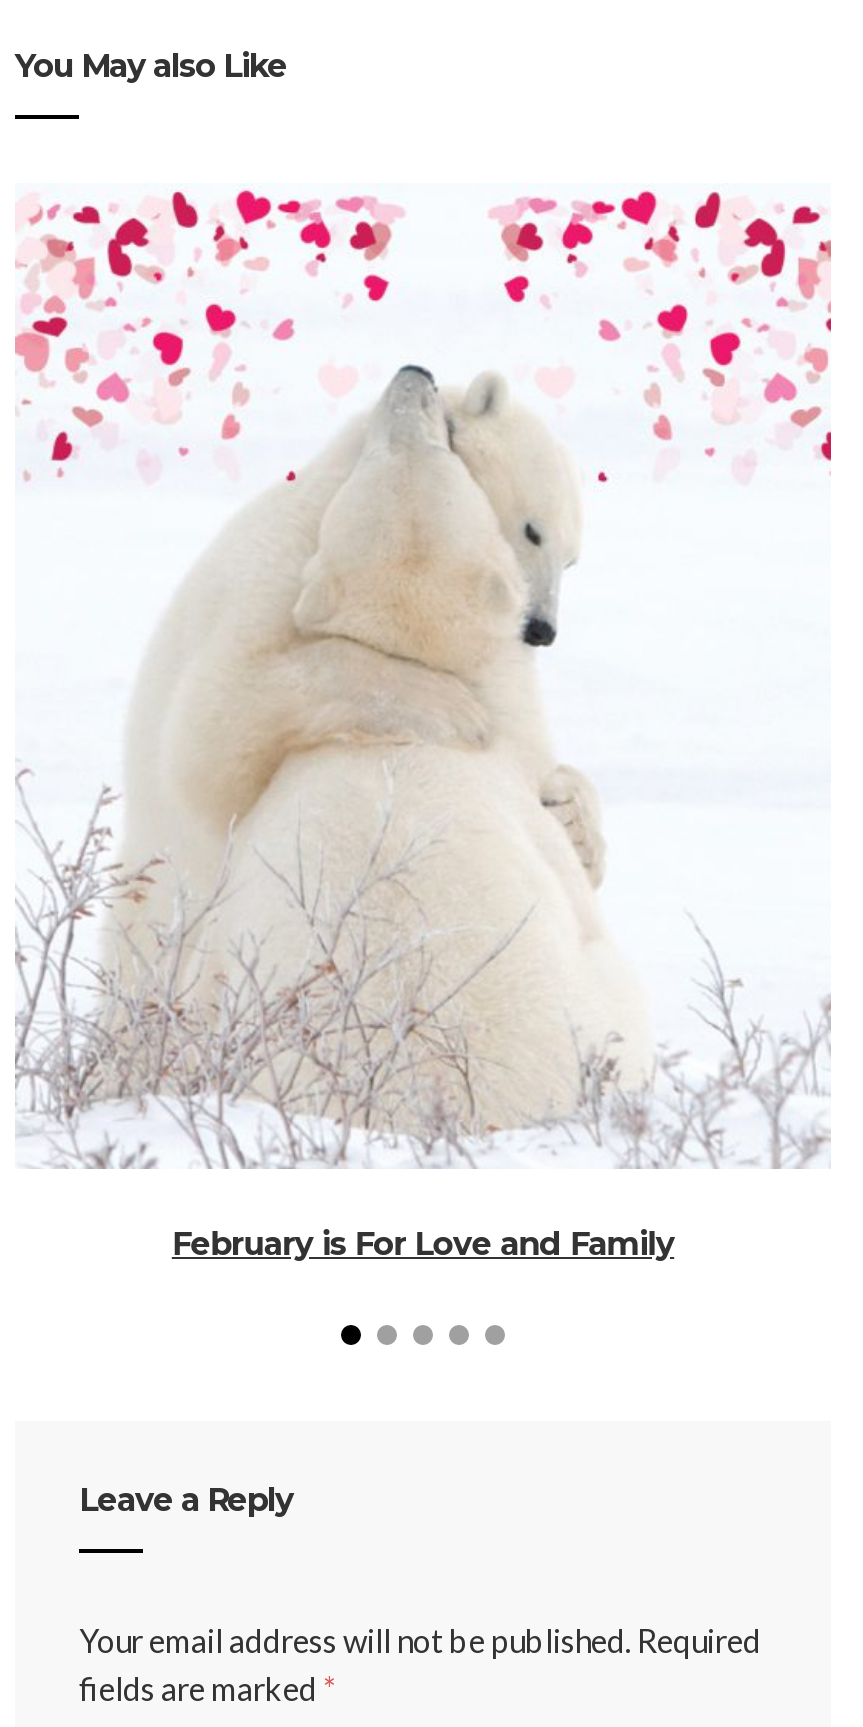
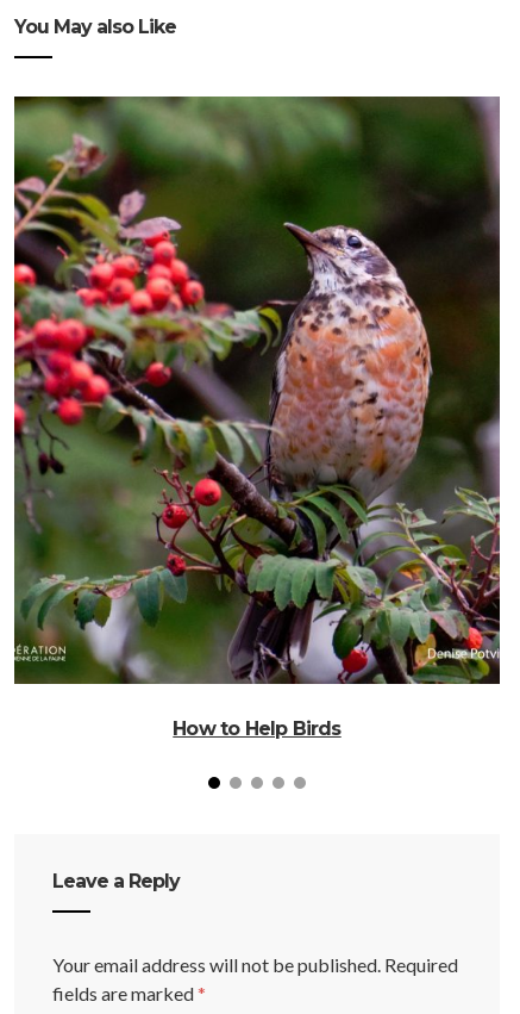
[13,183,833,1262] [image] | February is For Love and Family -> [13,95,501,740] [image] | How to Help Birds

